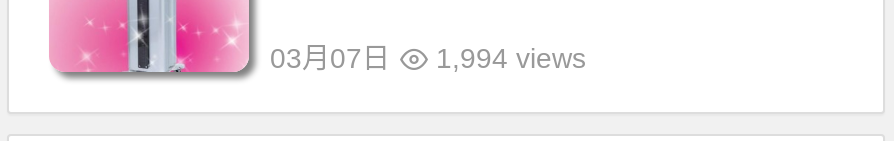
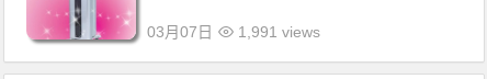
[270,42,586,74] 03月07日 1,994 views -> [148,23,321,41] 03月07日 1,991 views

